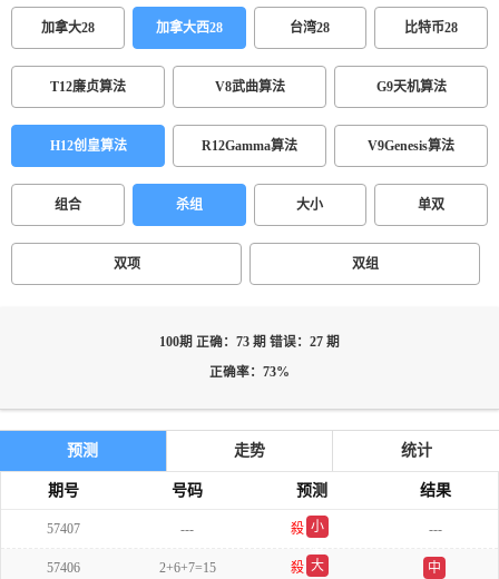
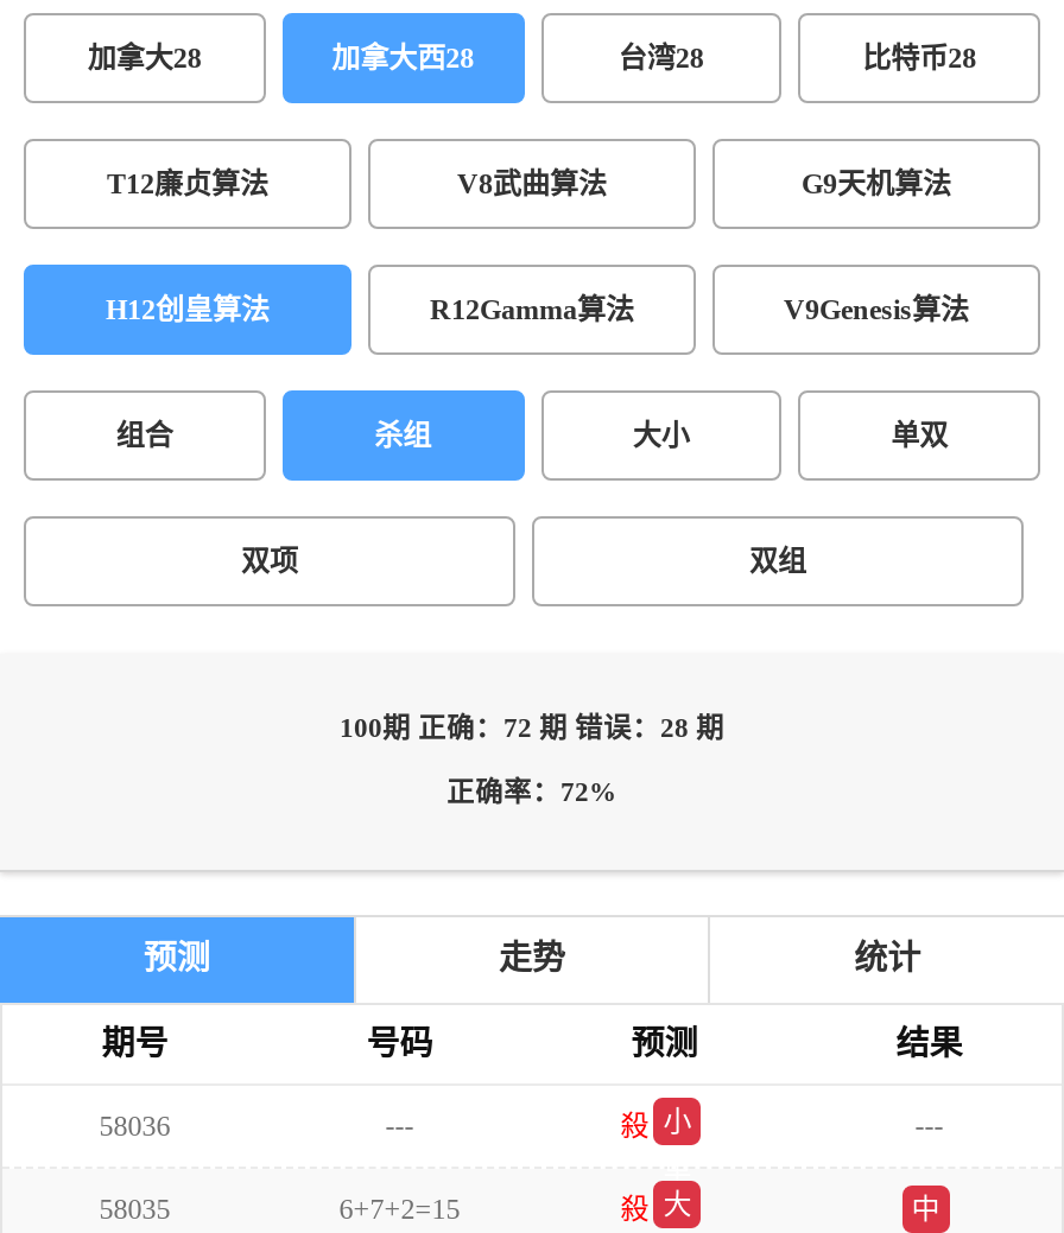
[159,335,340,350] 100期 正确：73 期 错误：27 期 -> [340,713,724,744] 100期 正确：72 期 错误：28 期
[209,365,290,380] 正确率：73% -> [446,777,617,808] 正确率：72%
[47,521,80,537] 57407 -> [99,1110,171,1143] 58036
[47,560,80,576] 57406 -> [99,1193,171,1226] 58035
[159,560,216,576] 2+6+7=15 -> [339,1193,460,1226] 6+7+2=15

